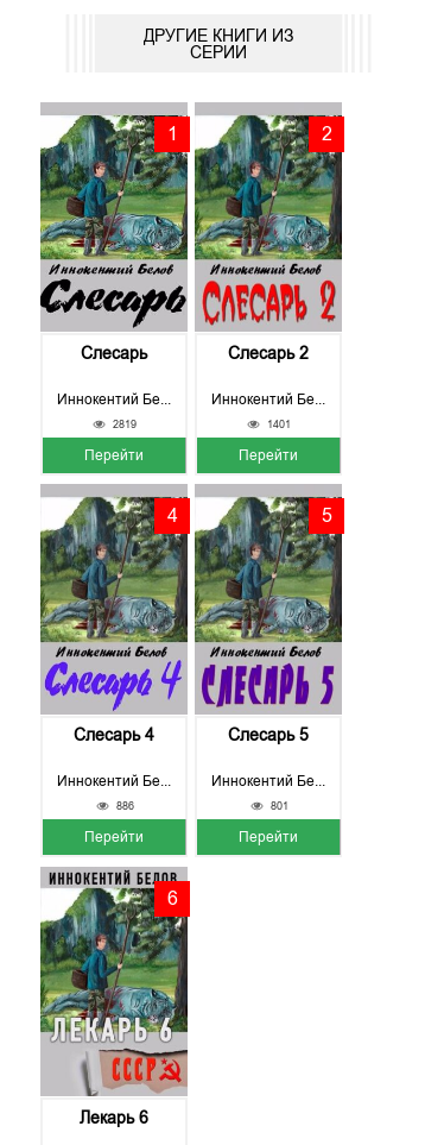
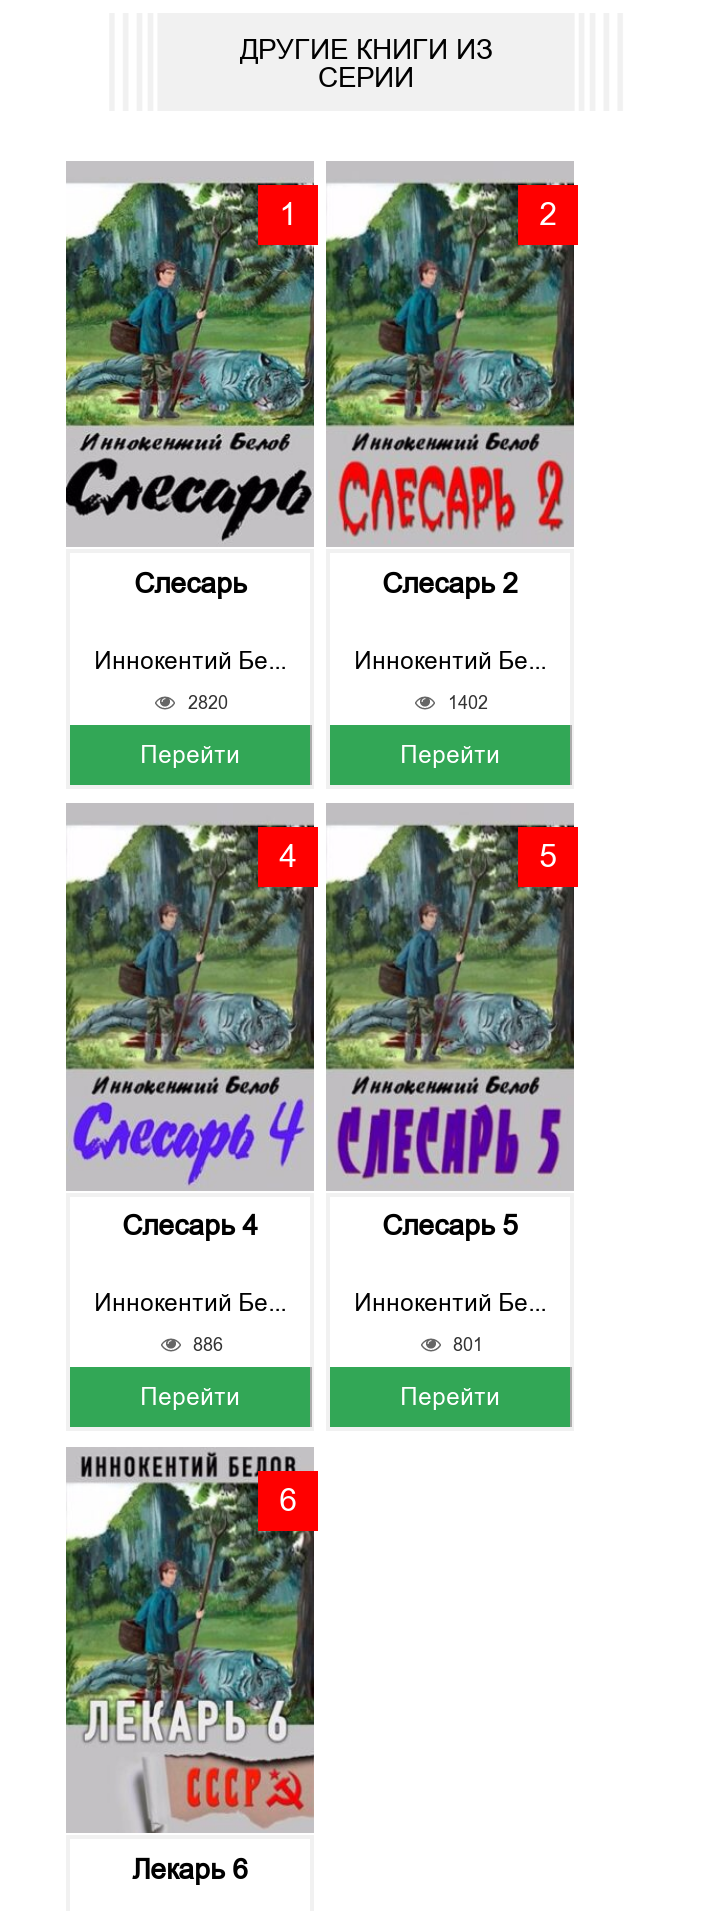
[113,418,137,430] 2819 -> [188,693,228,713] 2820
[267,418,291,430] 1401 -> [448,693,488,713] 1402

